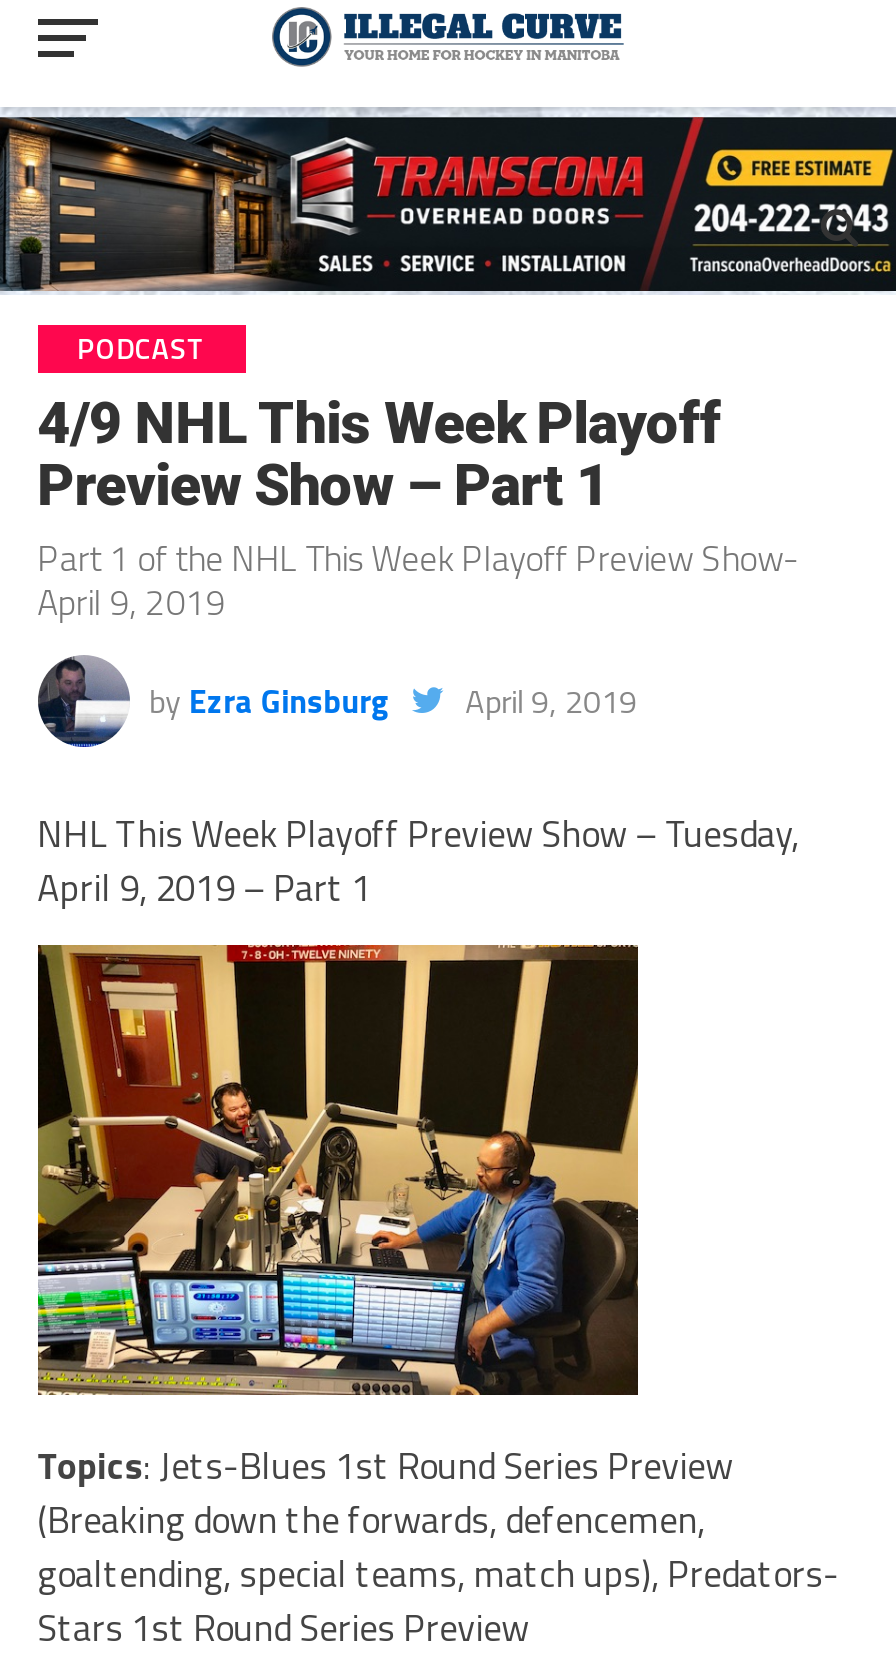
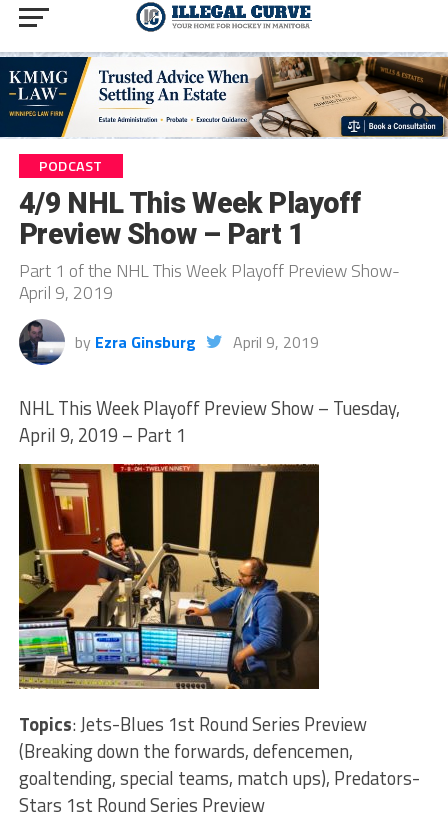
[6,113,890,293] [image] -> [3,55,445,138] [image]

